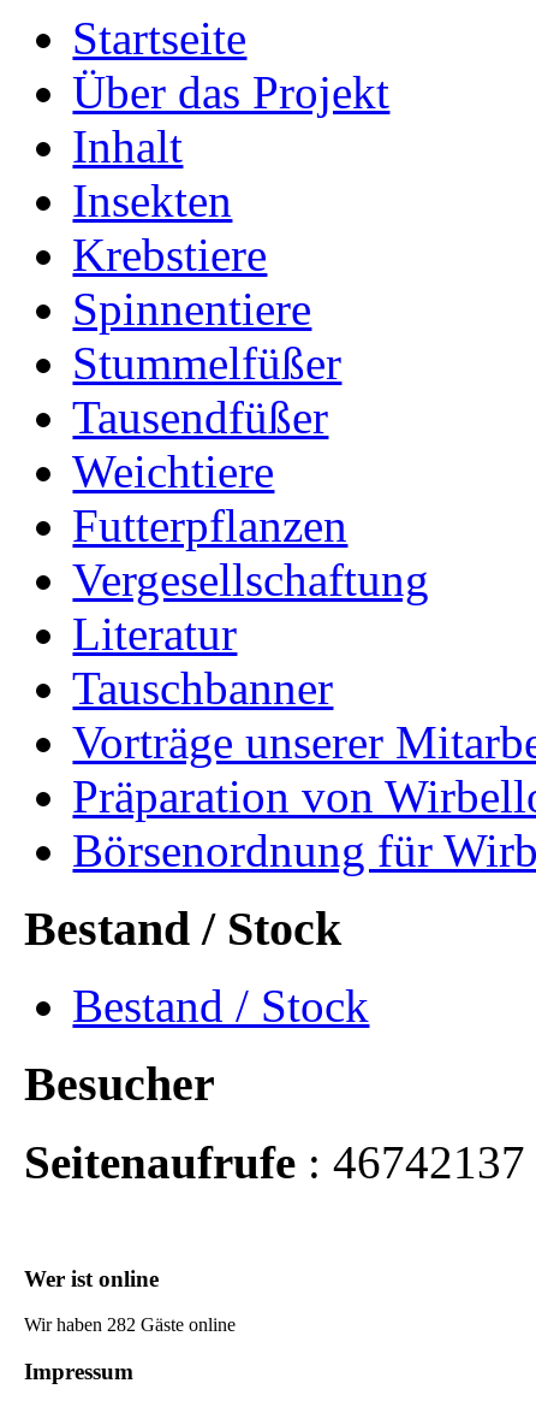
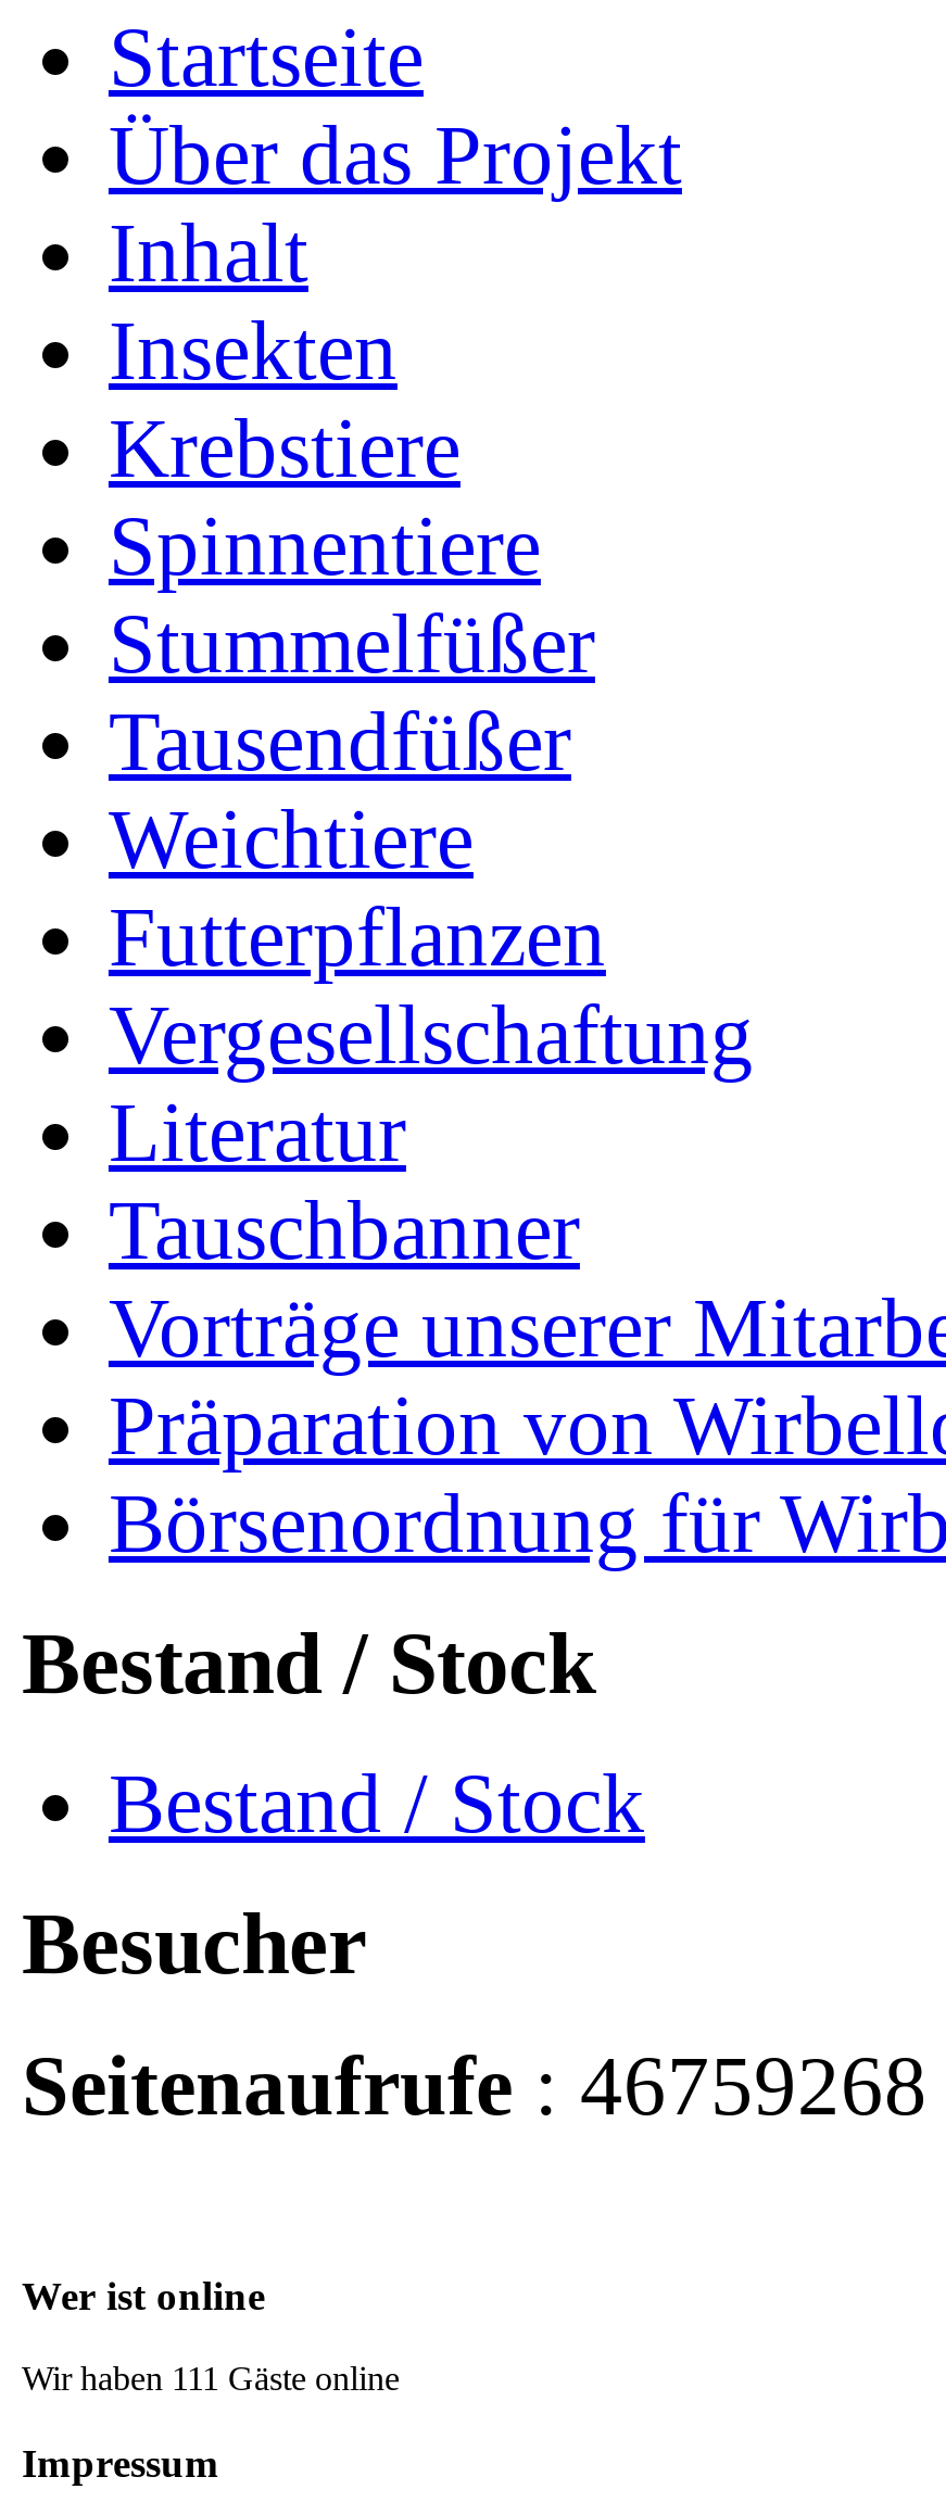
[25,1136,526,1188] Seitenaufrufe: 46742137 -> [22,2038,928,2131] Seitenaufrufe: 46759268
[25,1315,236,1335] Wir haben 282 Gäste online -> [22,2360,400,2397] Wir haben 111 Gäste online

